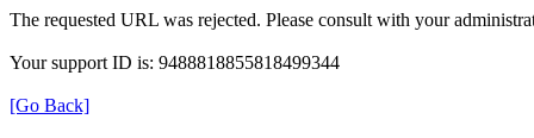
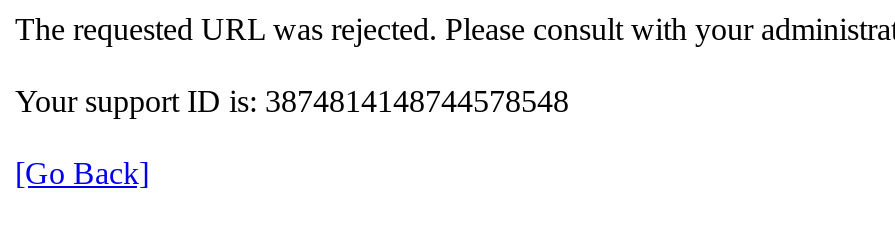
[10,52,340,73] Your support ID is: 9488818855818499344 -> [15,84,569,118] Your support ID is: 3874814148744578548

